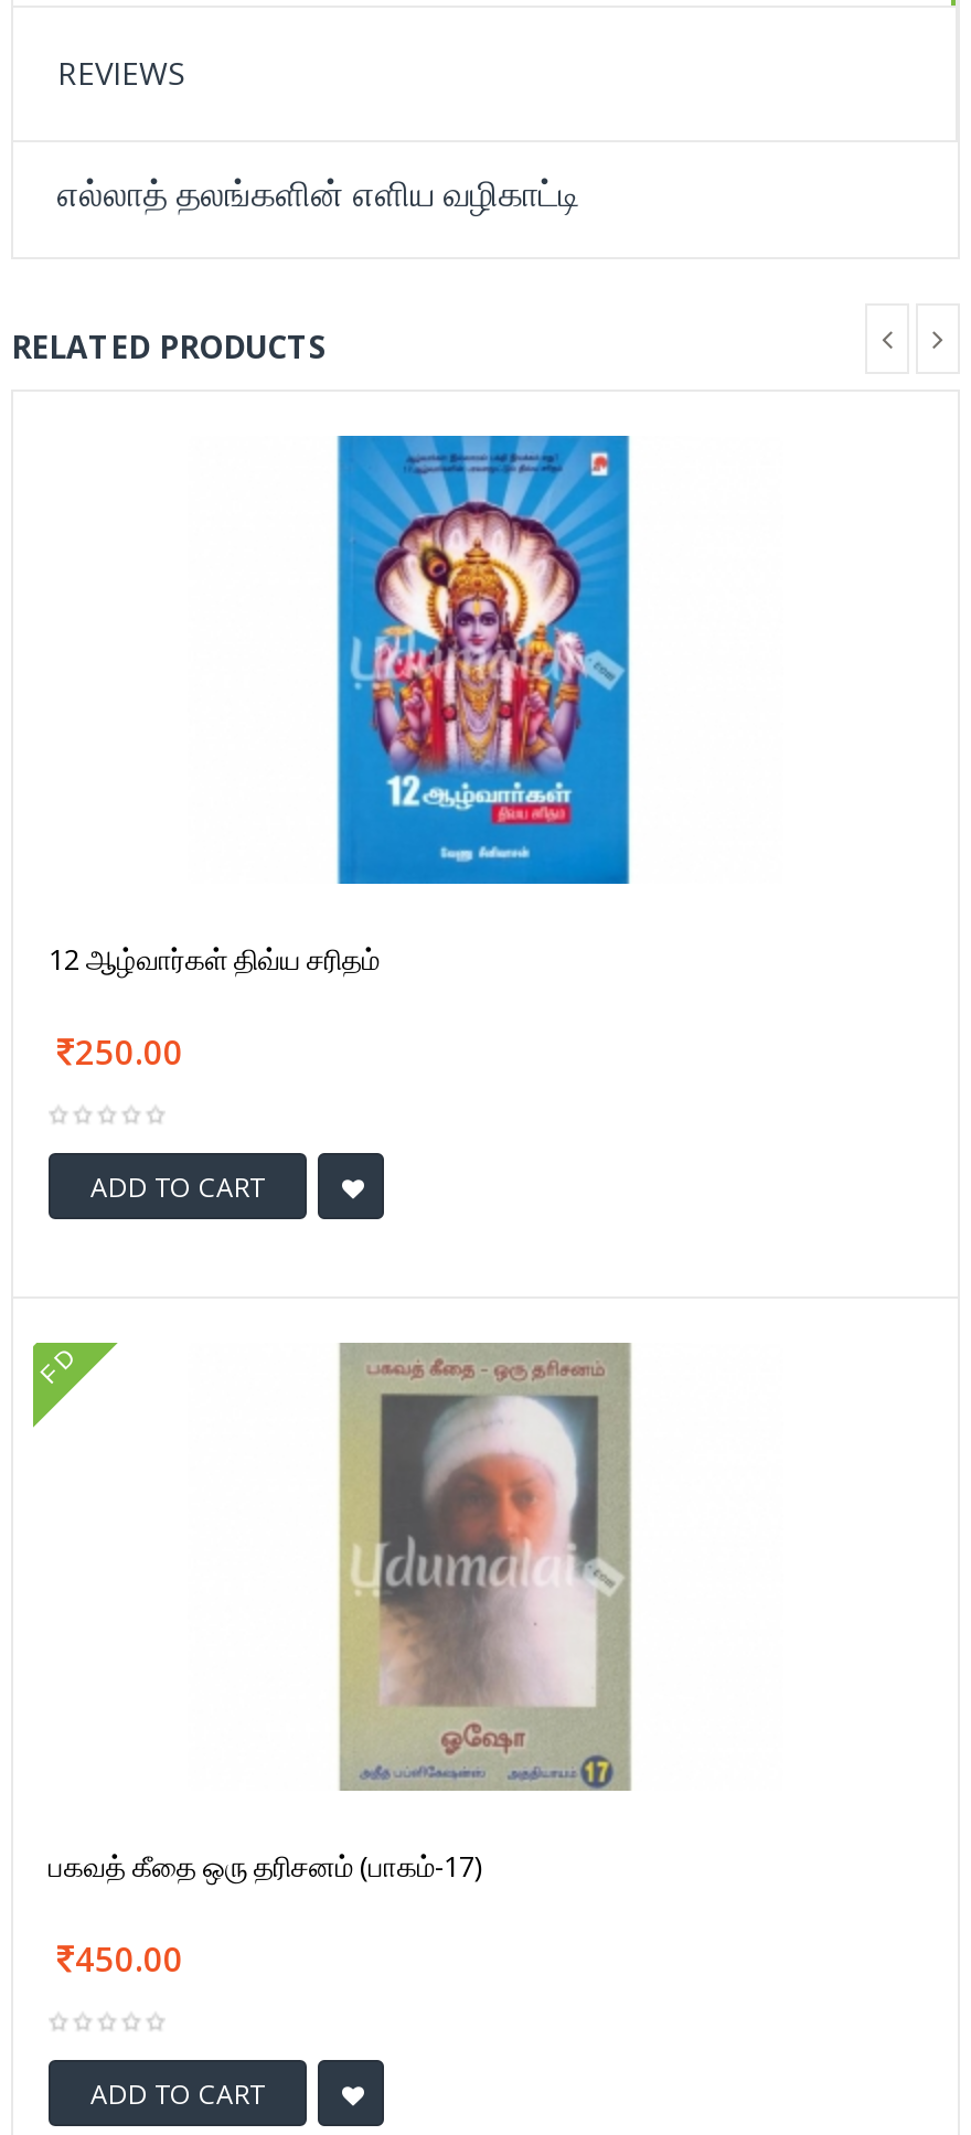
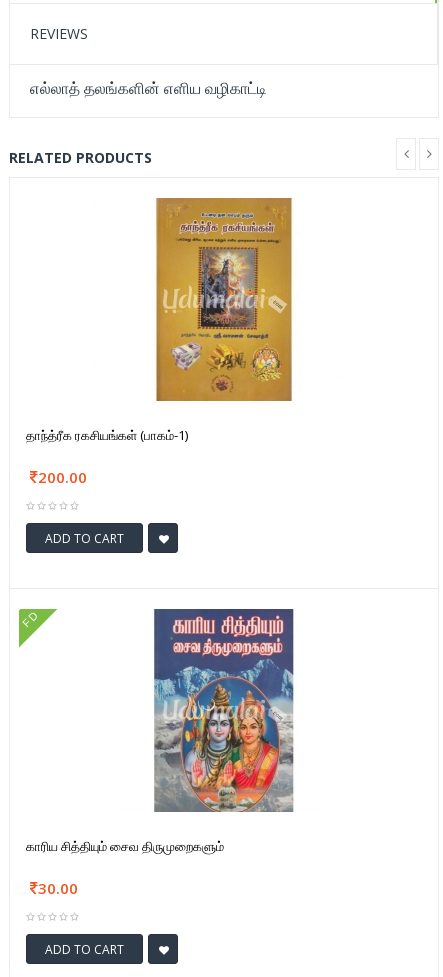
[49,434,636,979] [image] | 12 ஆழ்வார்கள் திவ்ய சரிதம் -> [26,197,293,444] [image] | தாந்த்ரீக ரகசியங்கள் (பாகம்-1)
[75,1029,183,1074] 250.00 -> [38,467,87,487] 200.00
[49,1343,640,1886] [image] | பகவத் கீதை ஒரு தரிசனம் (பாகம்-17) -> [26,608,295,855] [image] | காரிய சித்தியும் சைவ திருமுறைகளும்
[75,1936,183,1981] 450.00 -> [38,878,78,898] 30.00

